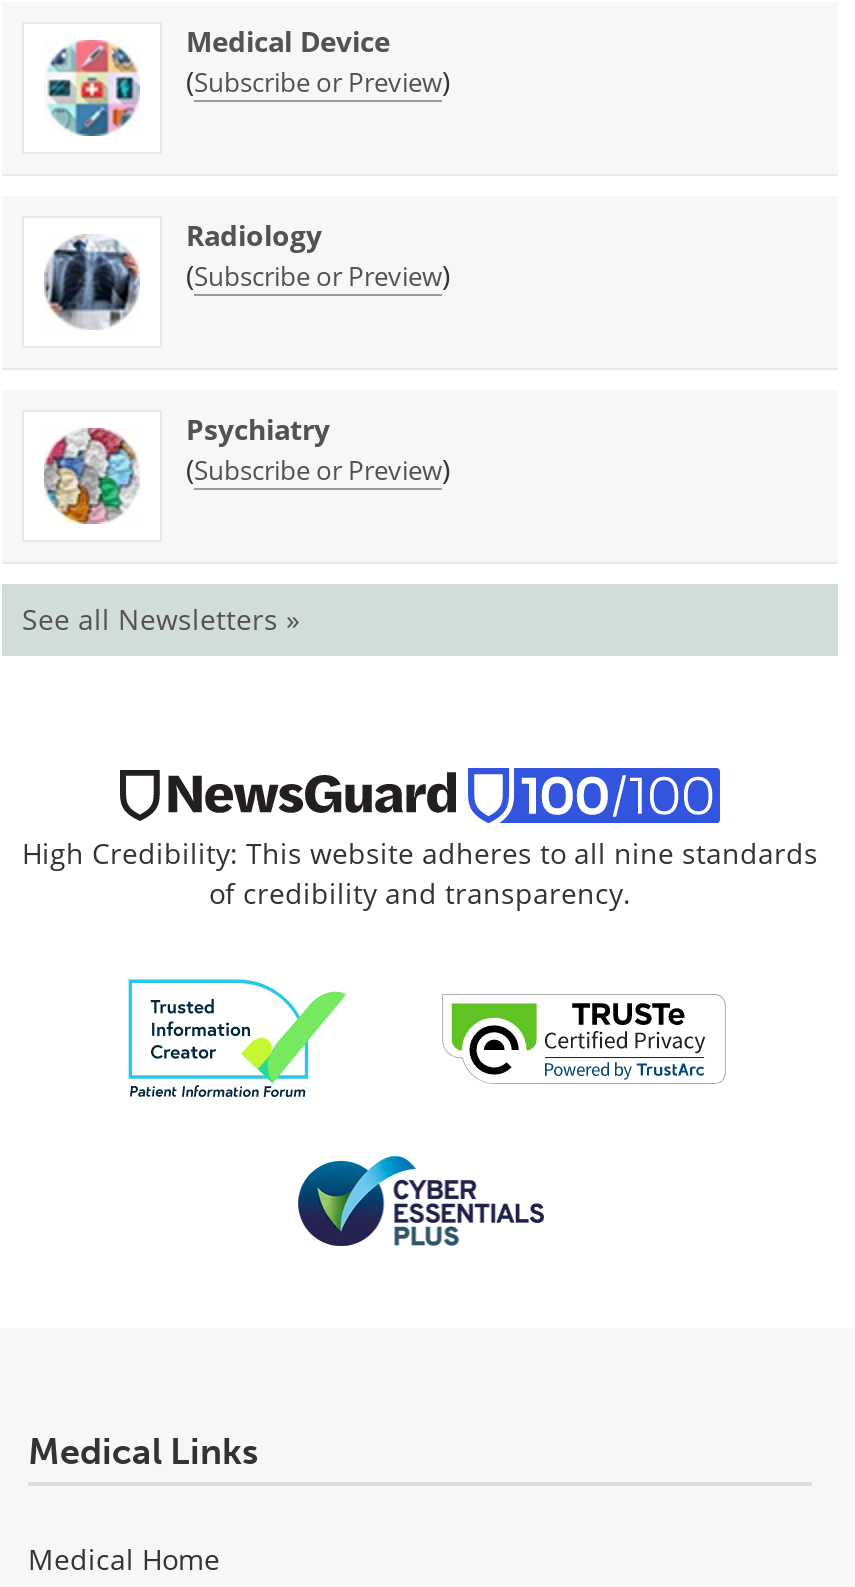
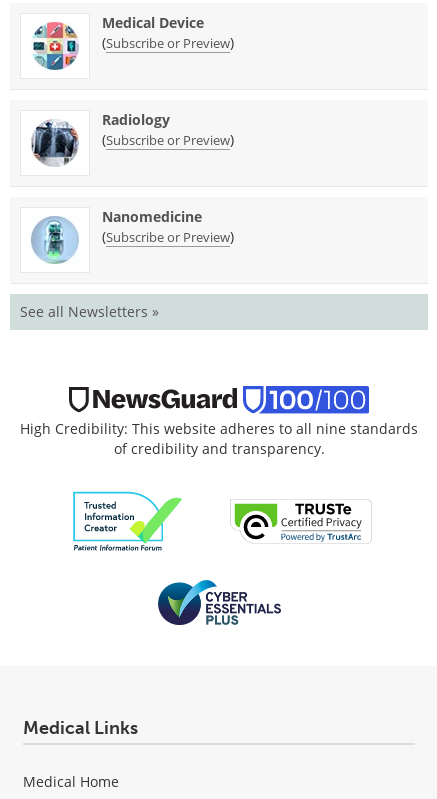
[44,410,330,526] [image] | Psychiatry -> [31,207,202,264] [image] | Nanomedicine

